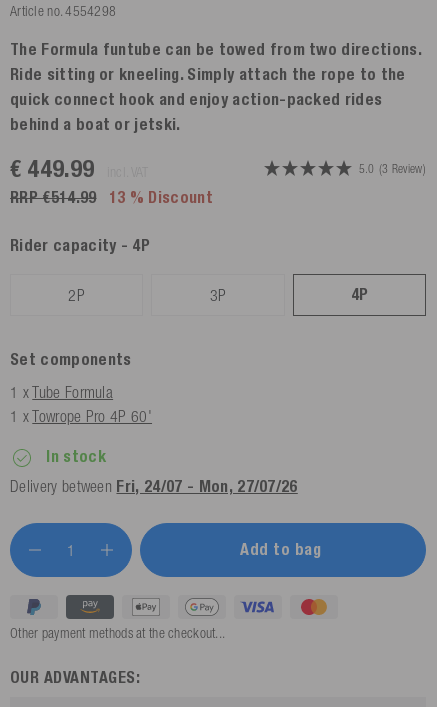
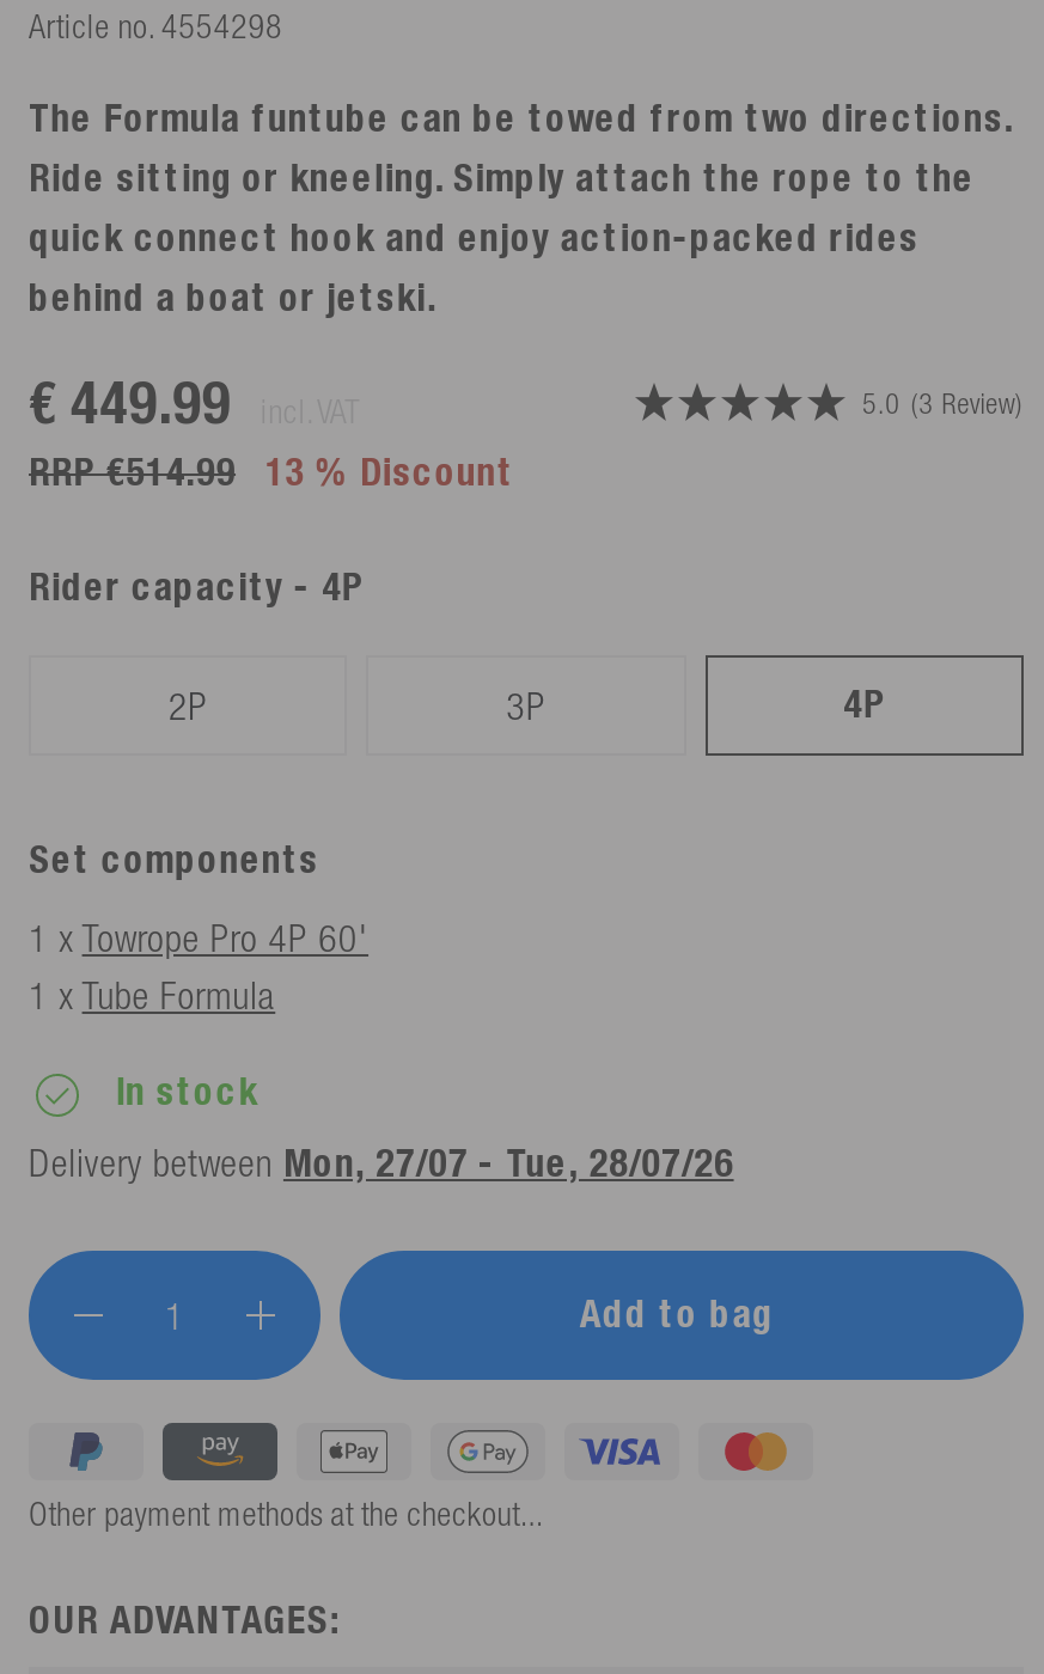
moved [10,383,113,401] -> [29,974,275,1017]: 1 x Tube Formula
moved [10,407,152,425] -> [29,916,368,959]: 1 x Towrope Pro 4P 60'
[10,477,298,496] Delivery between Fri, 24/07 - Mon, 27/07/26 -> [29,1140,734,1186] Delivery between Mon, 27/07 - Tue, 28/07/26

